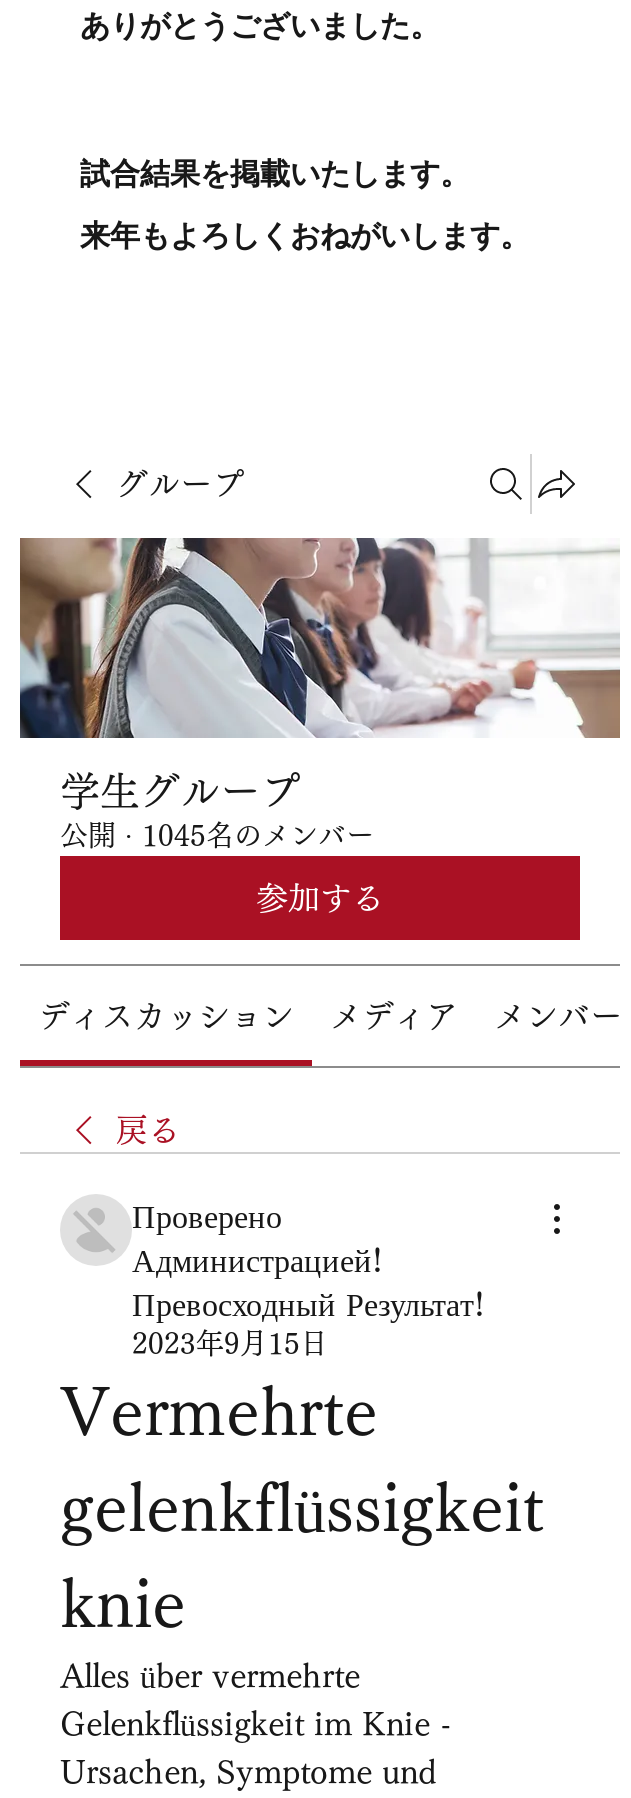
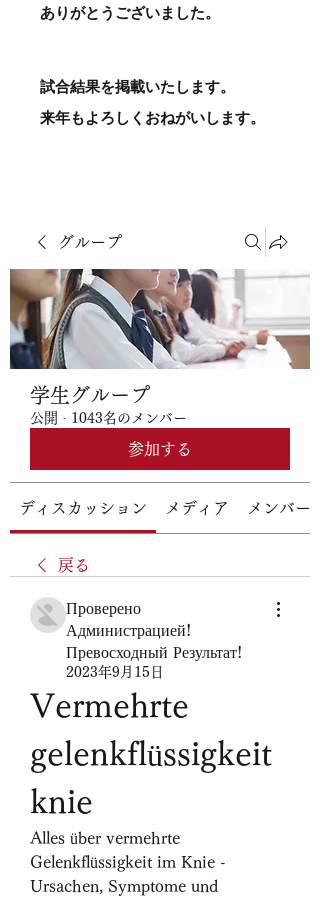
[60,822,374,850] 公開 · 1045名のメンバー -> [30,411,187,425] 公開 · 1043名のメンバー

